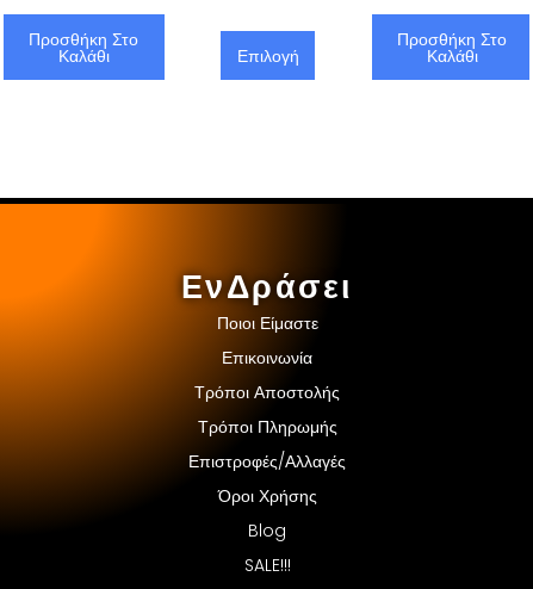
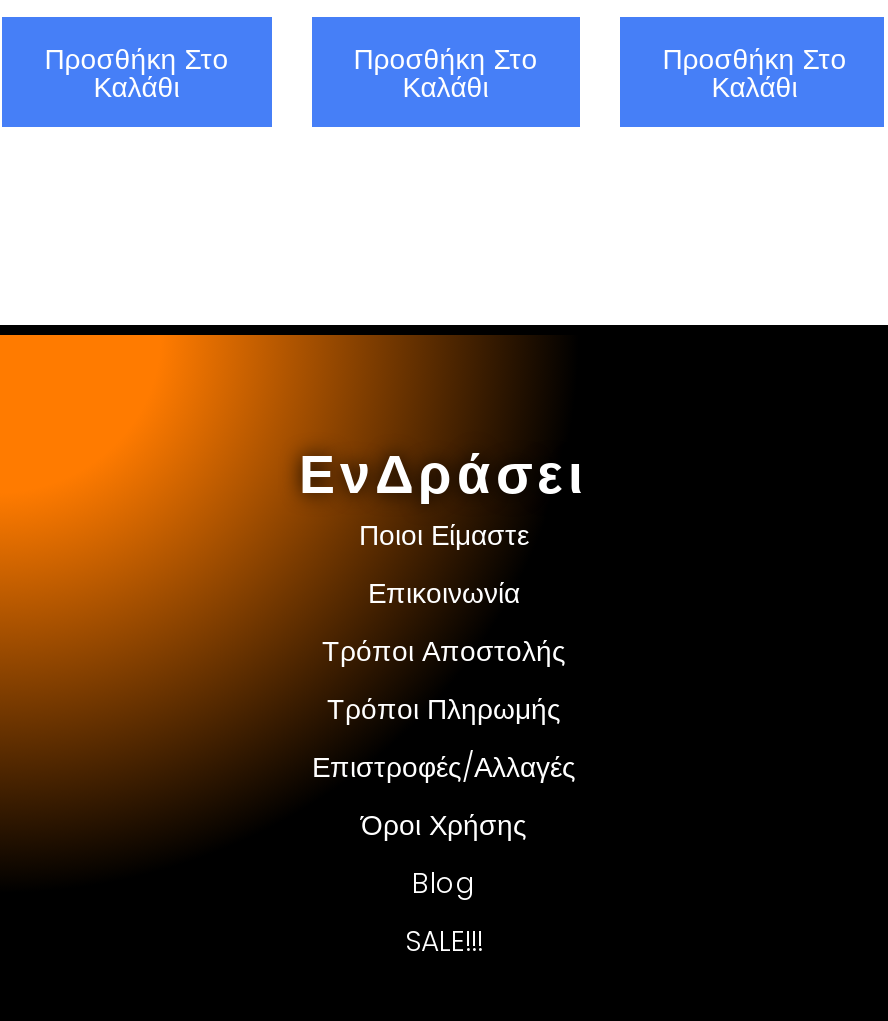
none -> [354,38,538,106] Προσθήκη Στο | Καλάθι
[237,44,299,68] Επιλογή -> none

